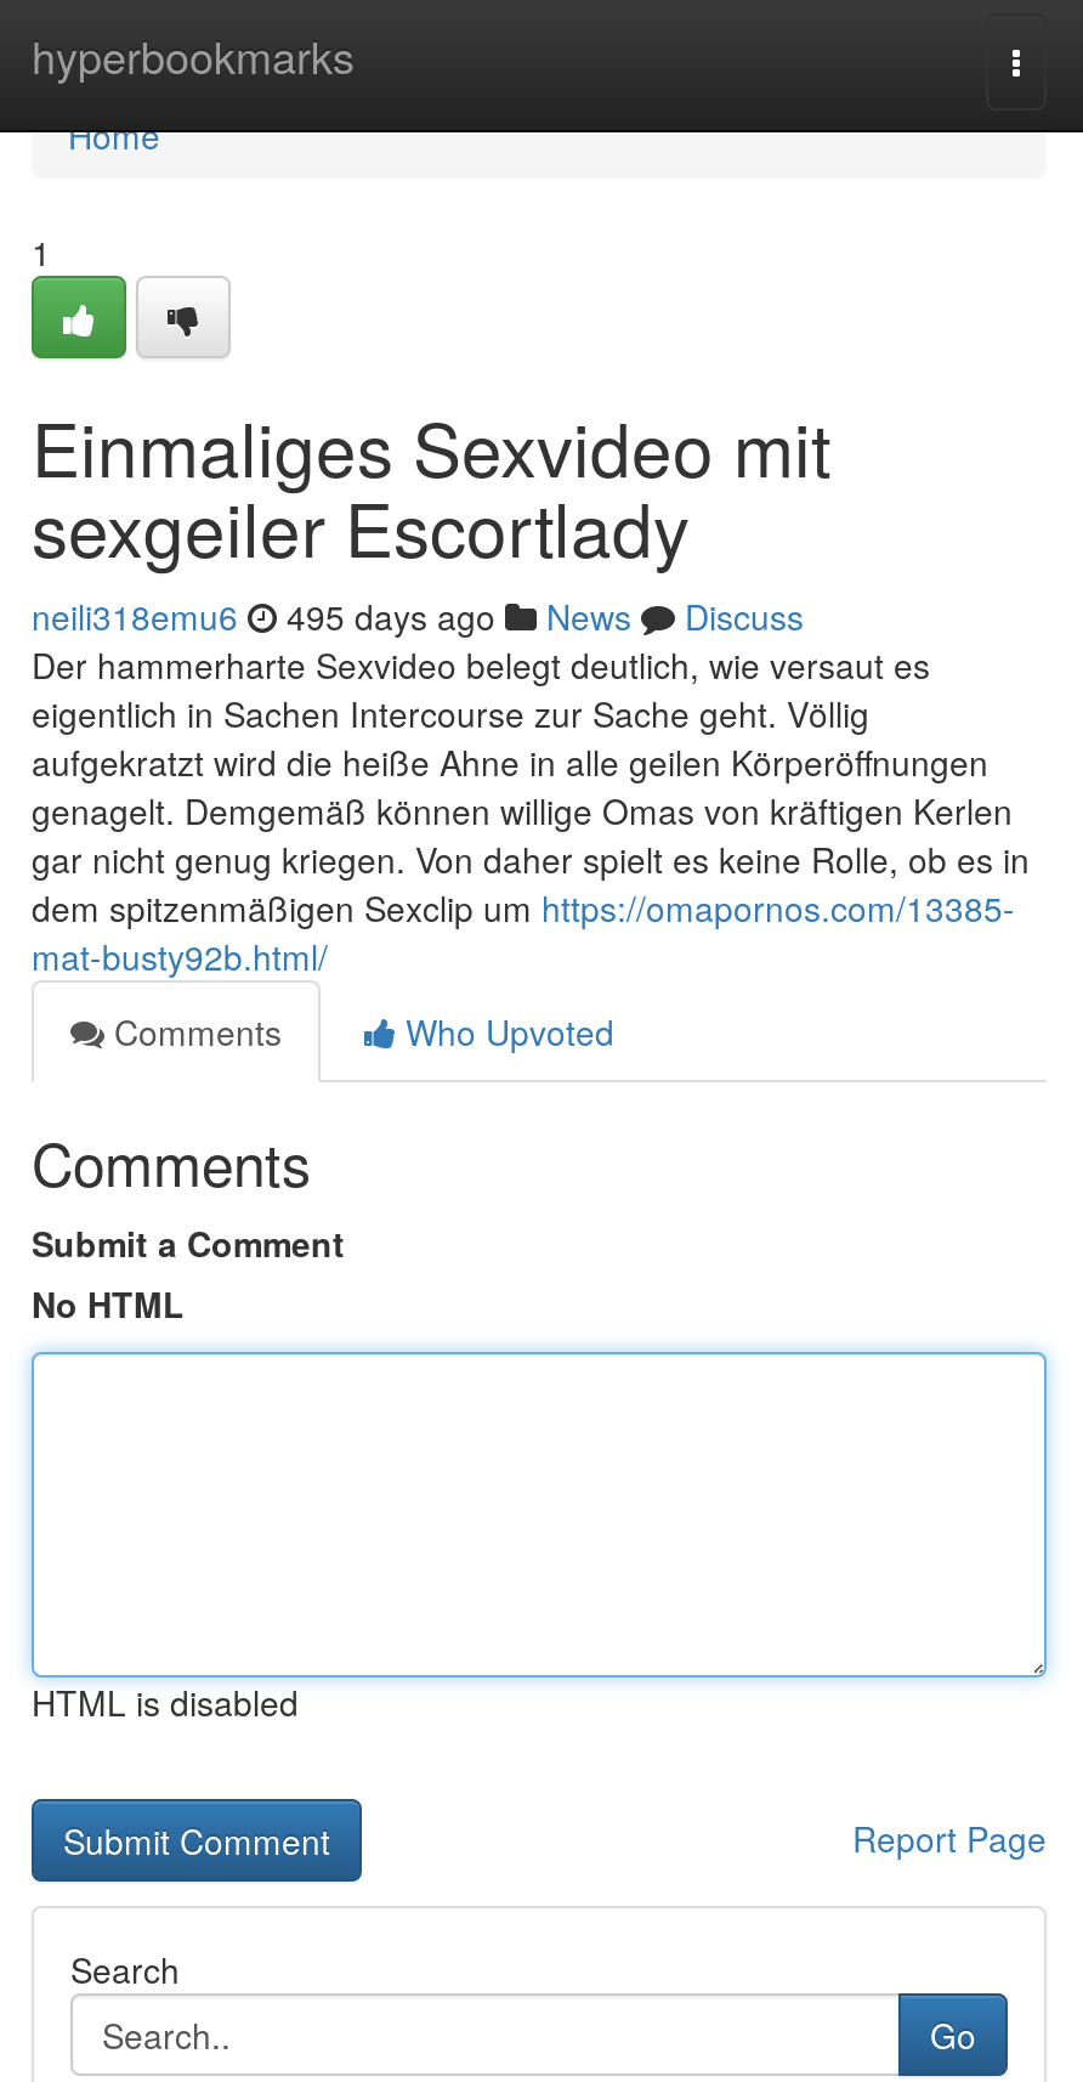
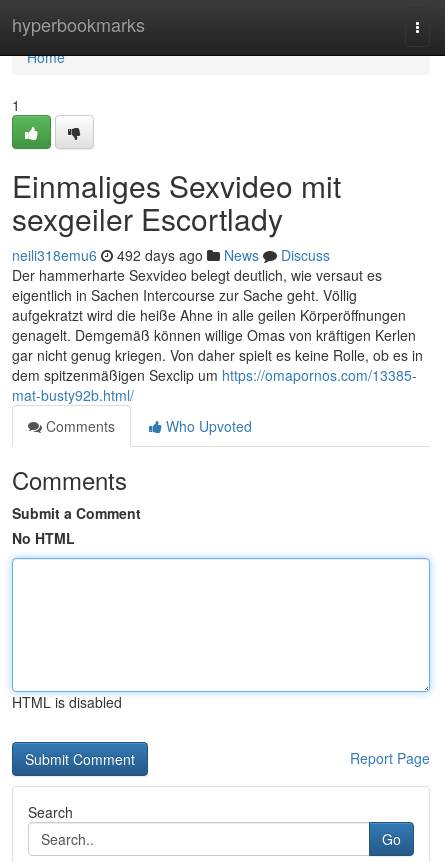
[32,592,804,640] neili318emu6 495 days ago News Discuss -> [12,245,330,265] neili318emu6 492 days ago News Discuss

